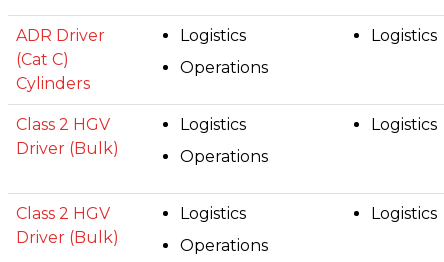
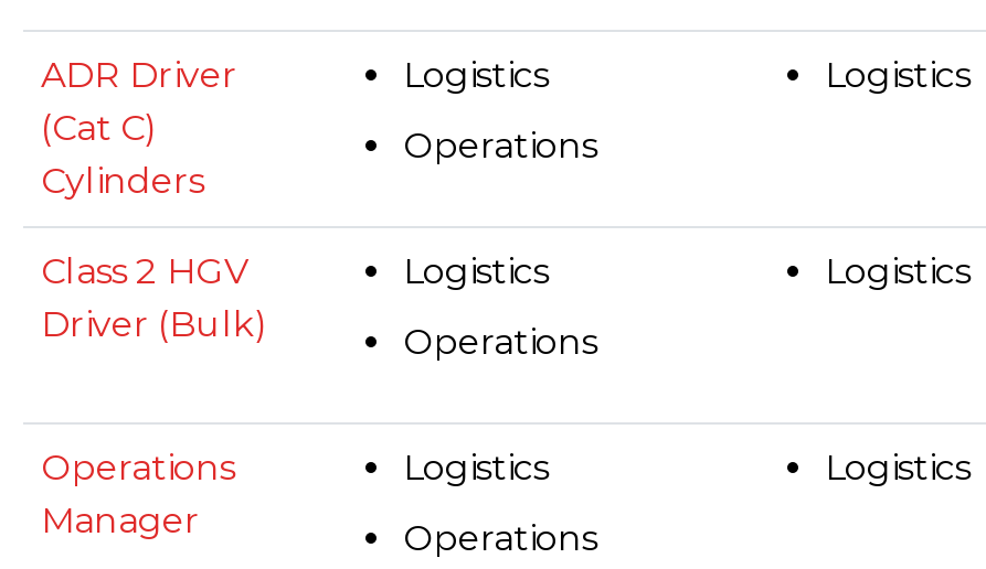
[16,203,119,246] Class 2 HGV | Driver (Bulk) -> [41,445,235,540] Operations | Manager

